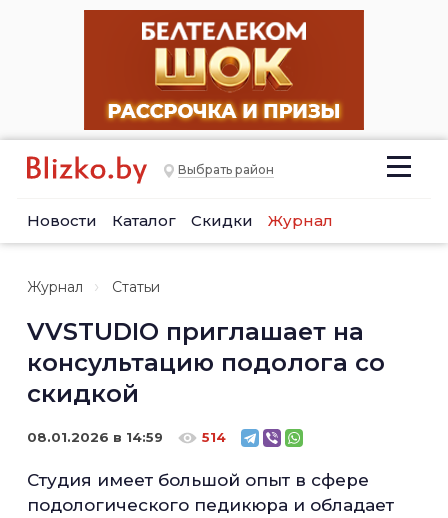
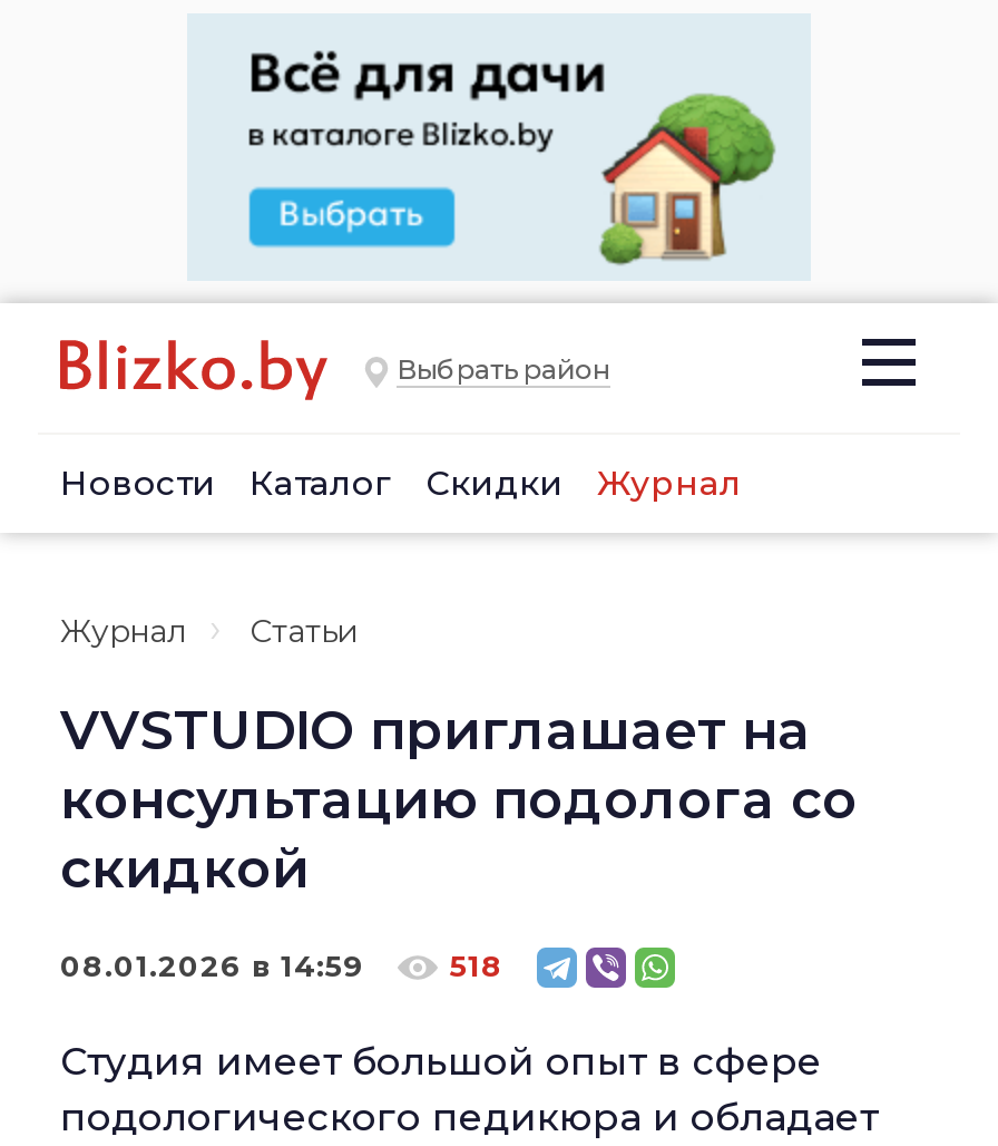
[83,9,365,131] [image] -> [187,13,811,281] [image]
[202,429,226,445] 514 -> [450,948,503,983] 518

